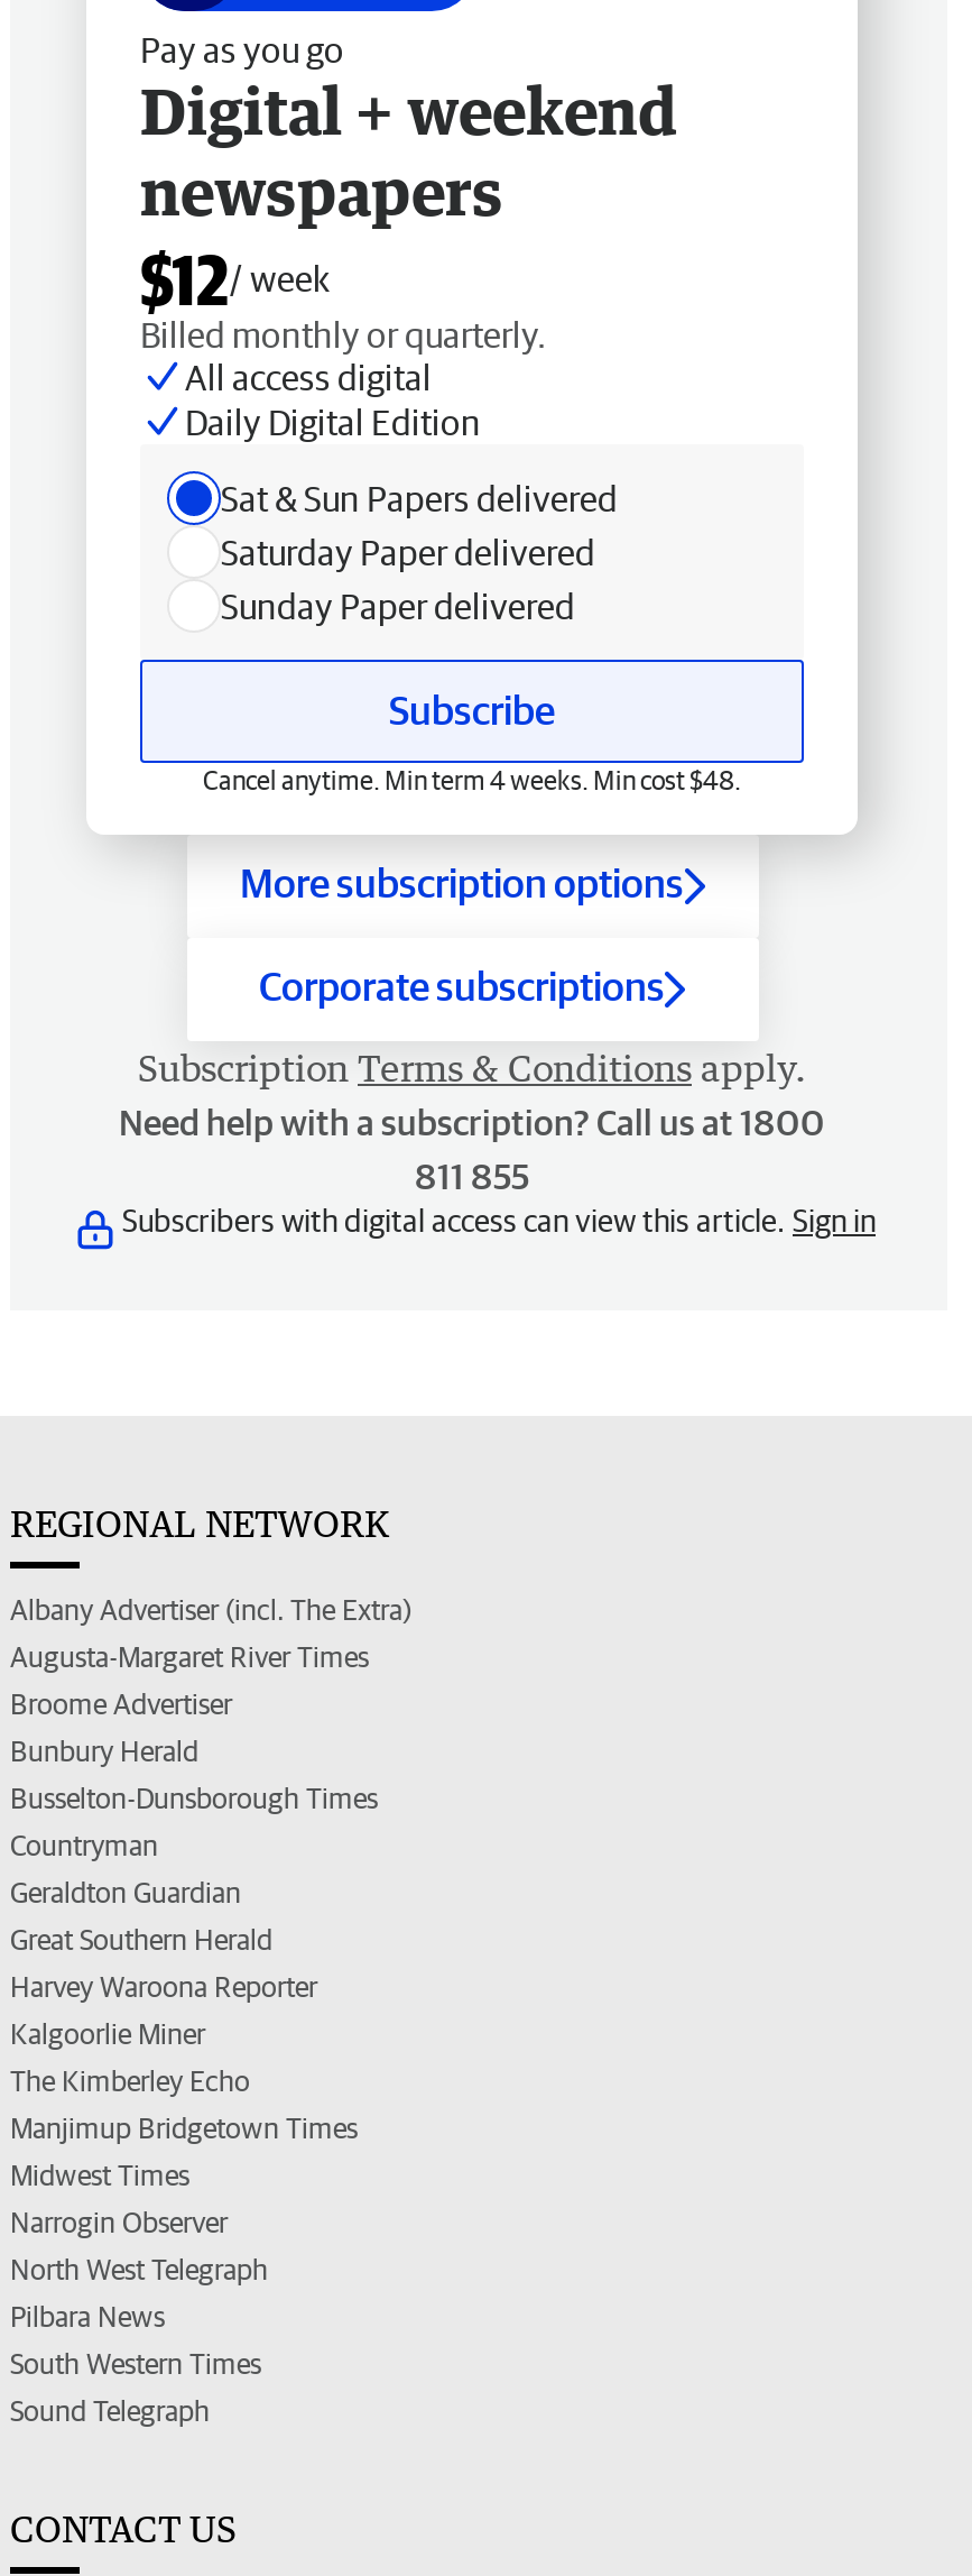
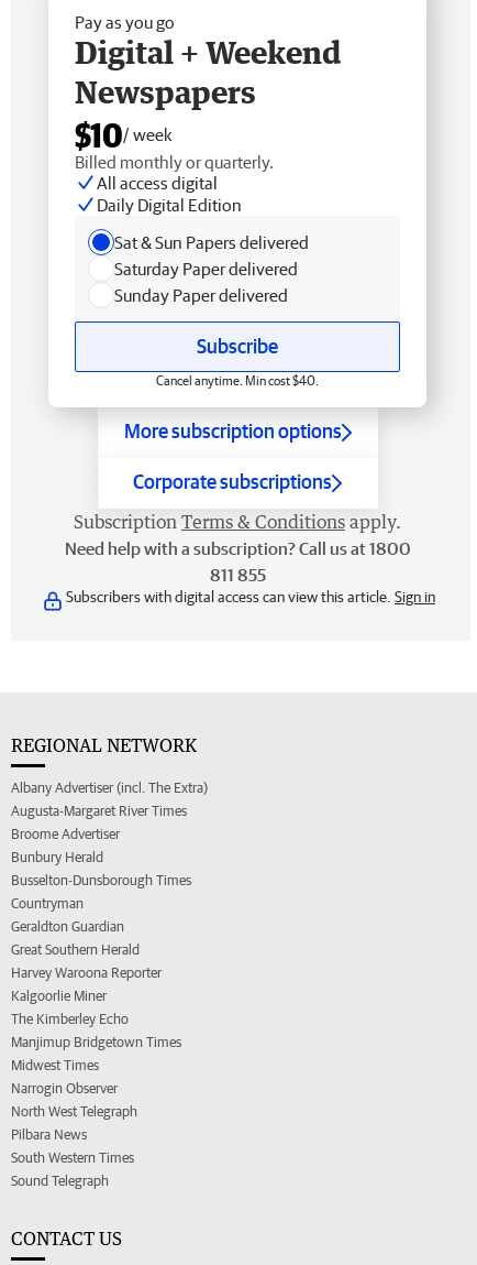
[140,72,678,319] Digital + weekend | newspapers | $12/ week -> [75,33,342,154] Digital + Weekend | Newspapers | $10/ week
[203,765,741,794] Cancel anytime. Min term 4 weeks. Min cost $48. -> [156,373,319,388] Cancel anytime. Min cost $40.

